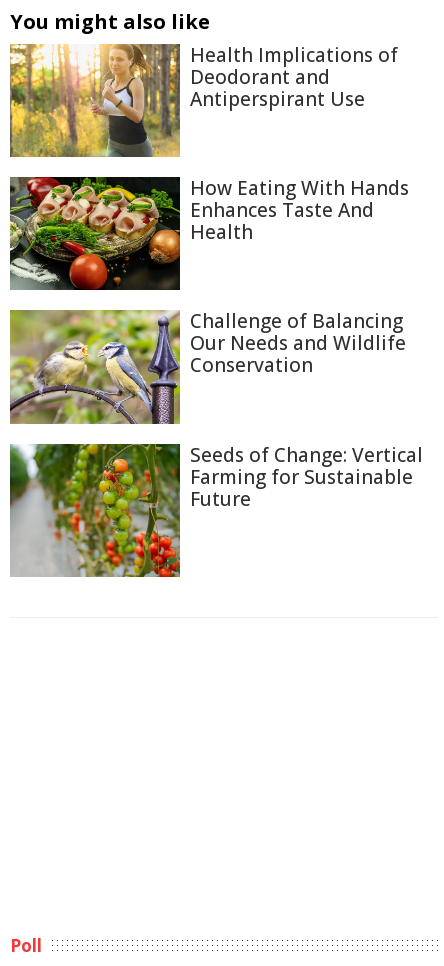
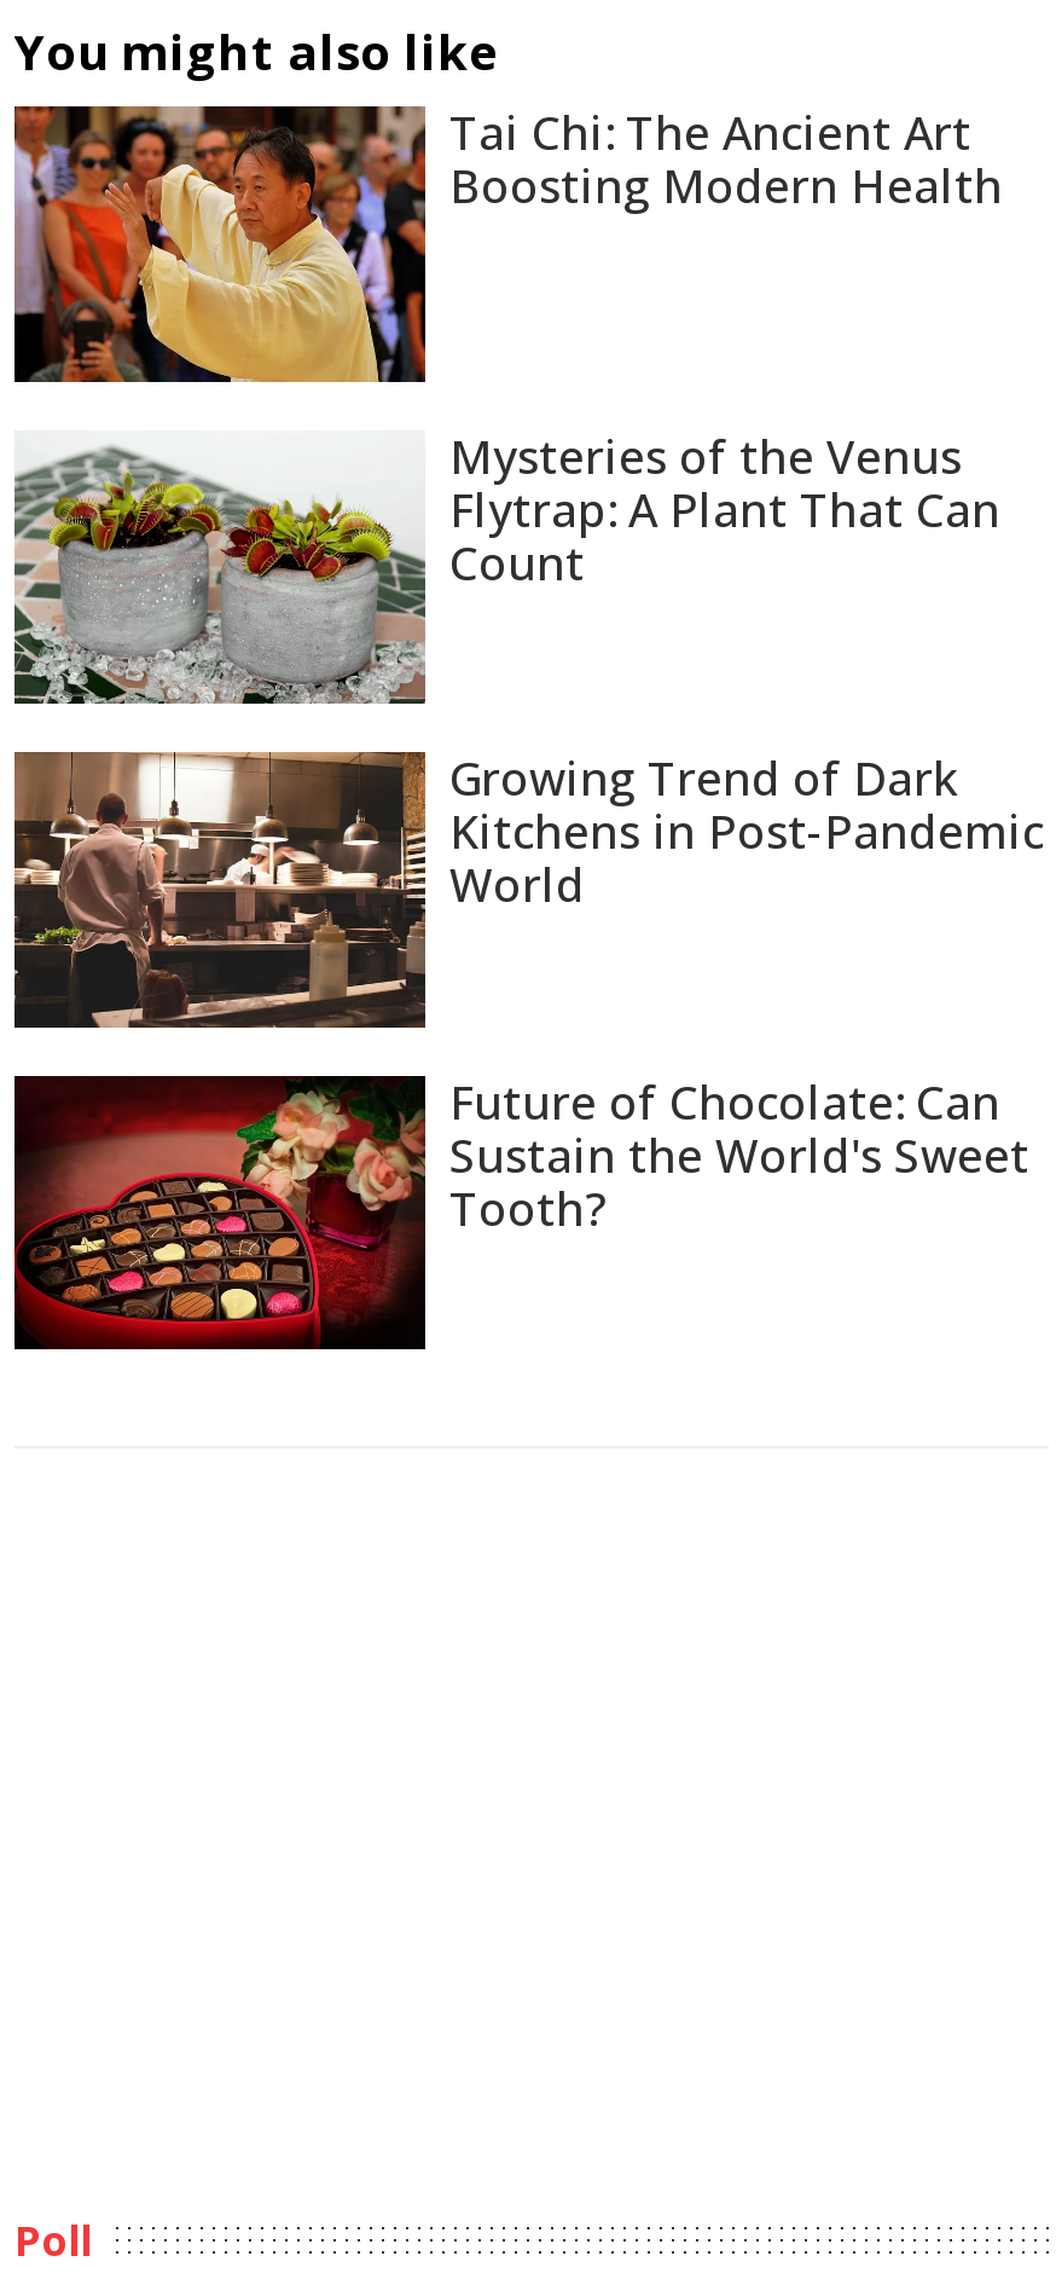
[9,42,398,158] [image] | Health Implications of | Deodorant and | Antiperspirant Use -> [12,102,1003,384] [image] | Tai Chi: The Ancient Art | Boosting Modern Health
[9,175,409,290] [image] | How Eating With Hands | Enhances Taste And | Health -> [14,426,1000,704] [image] | Mysteries of the Venus | Flytrap: A Plant That Can | Count
[9,308,406,425] [image] | Challenge of Balancing | Our Needs and Wildlife | Conservation -> [12,748,1044,1030] [image] | Growing Trend of Dark | Kitchens in Post-Pandemic | World
[9,442,423,578] [image] | Seeds of Change: Vertical | Farming for Sustainable | Future -> [14,1070,1029,1352] [image] | Future of Chocolate: Can | Sustain the World's Sweet | Tooth?

